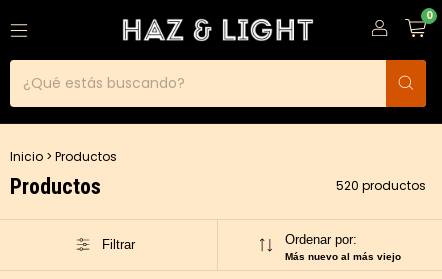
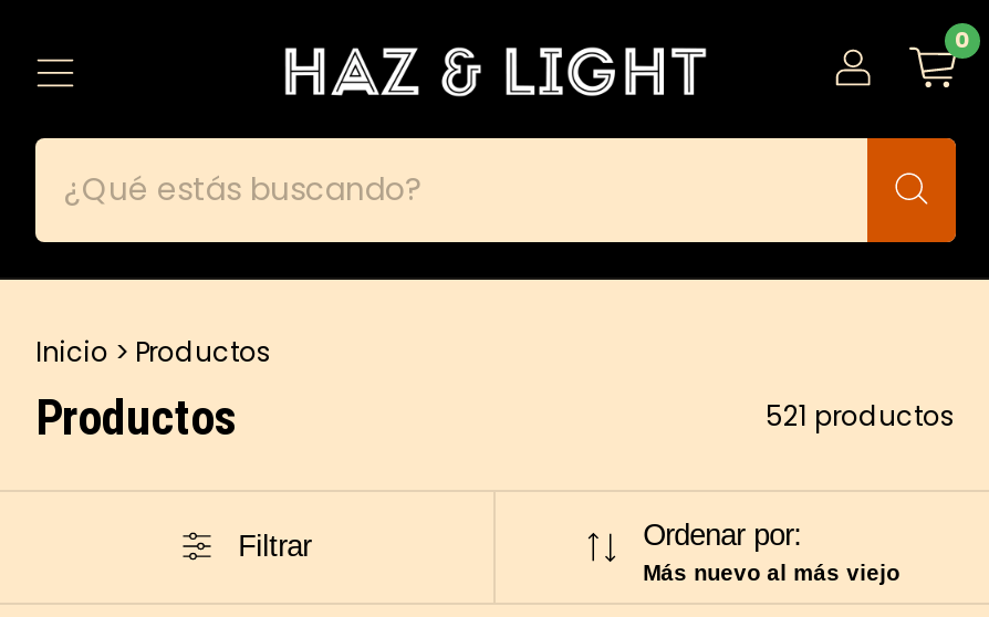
[336,177,426,194] 520 productos -> [766,397,956,434] 521 productos

